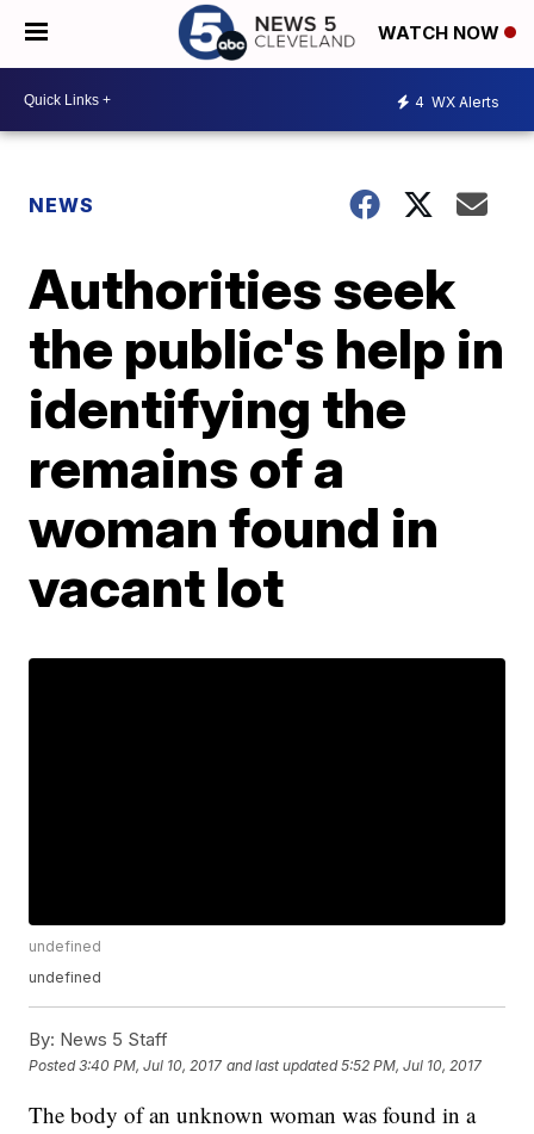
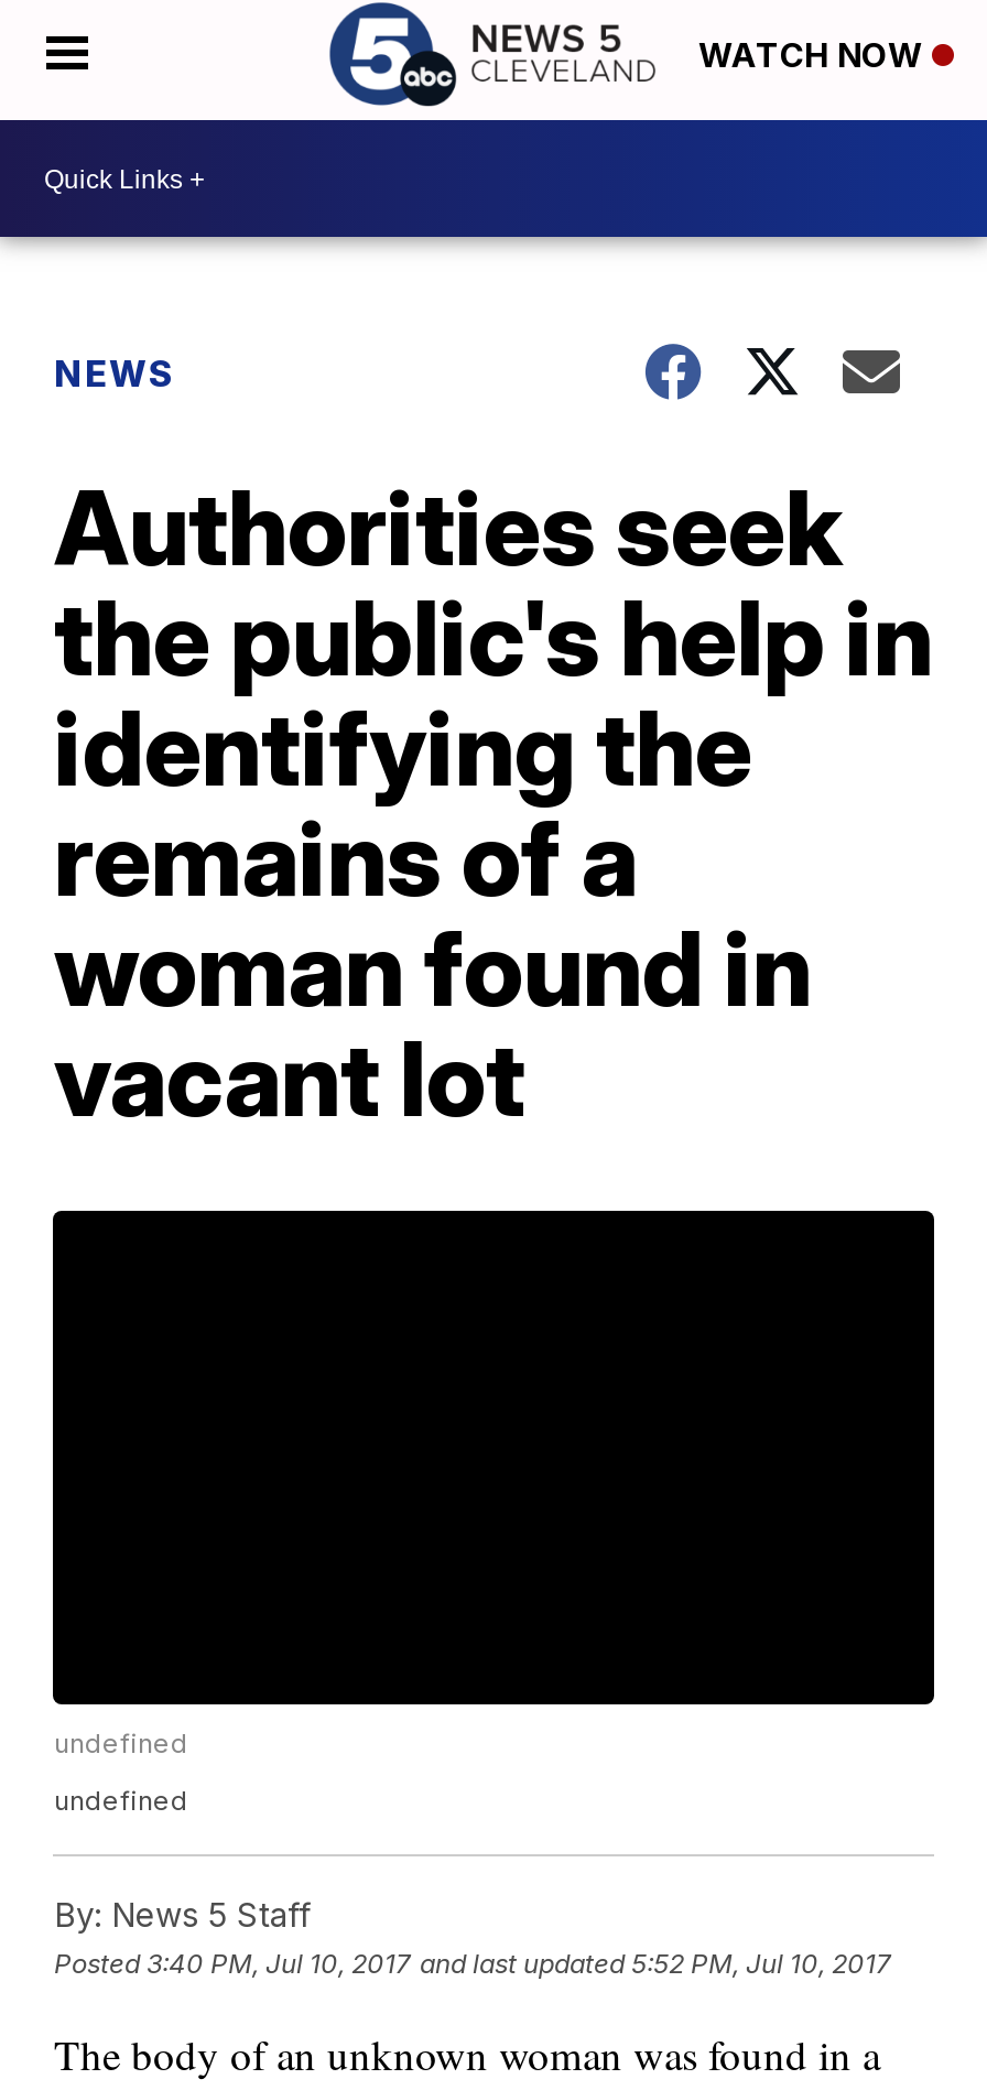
[415,92,499,110] 4 WX Alerts -> none

